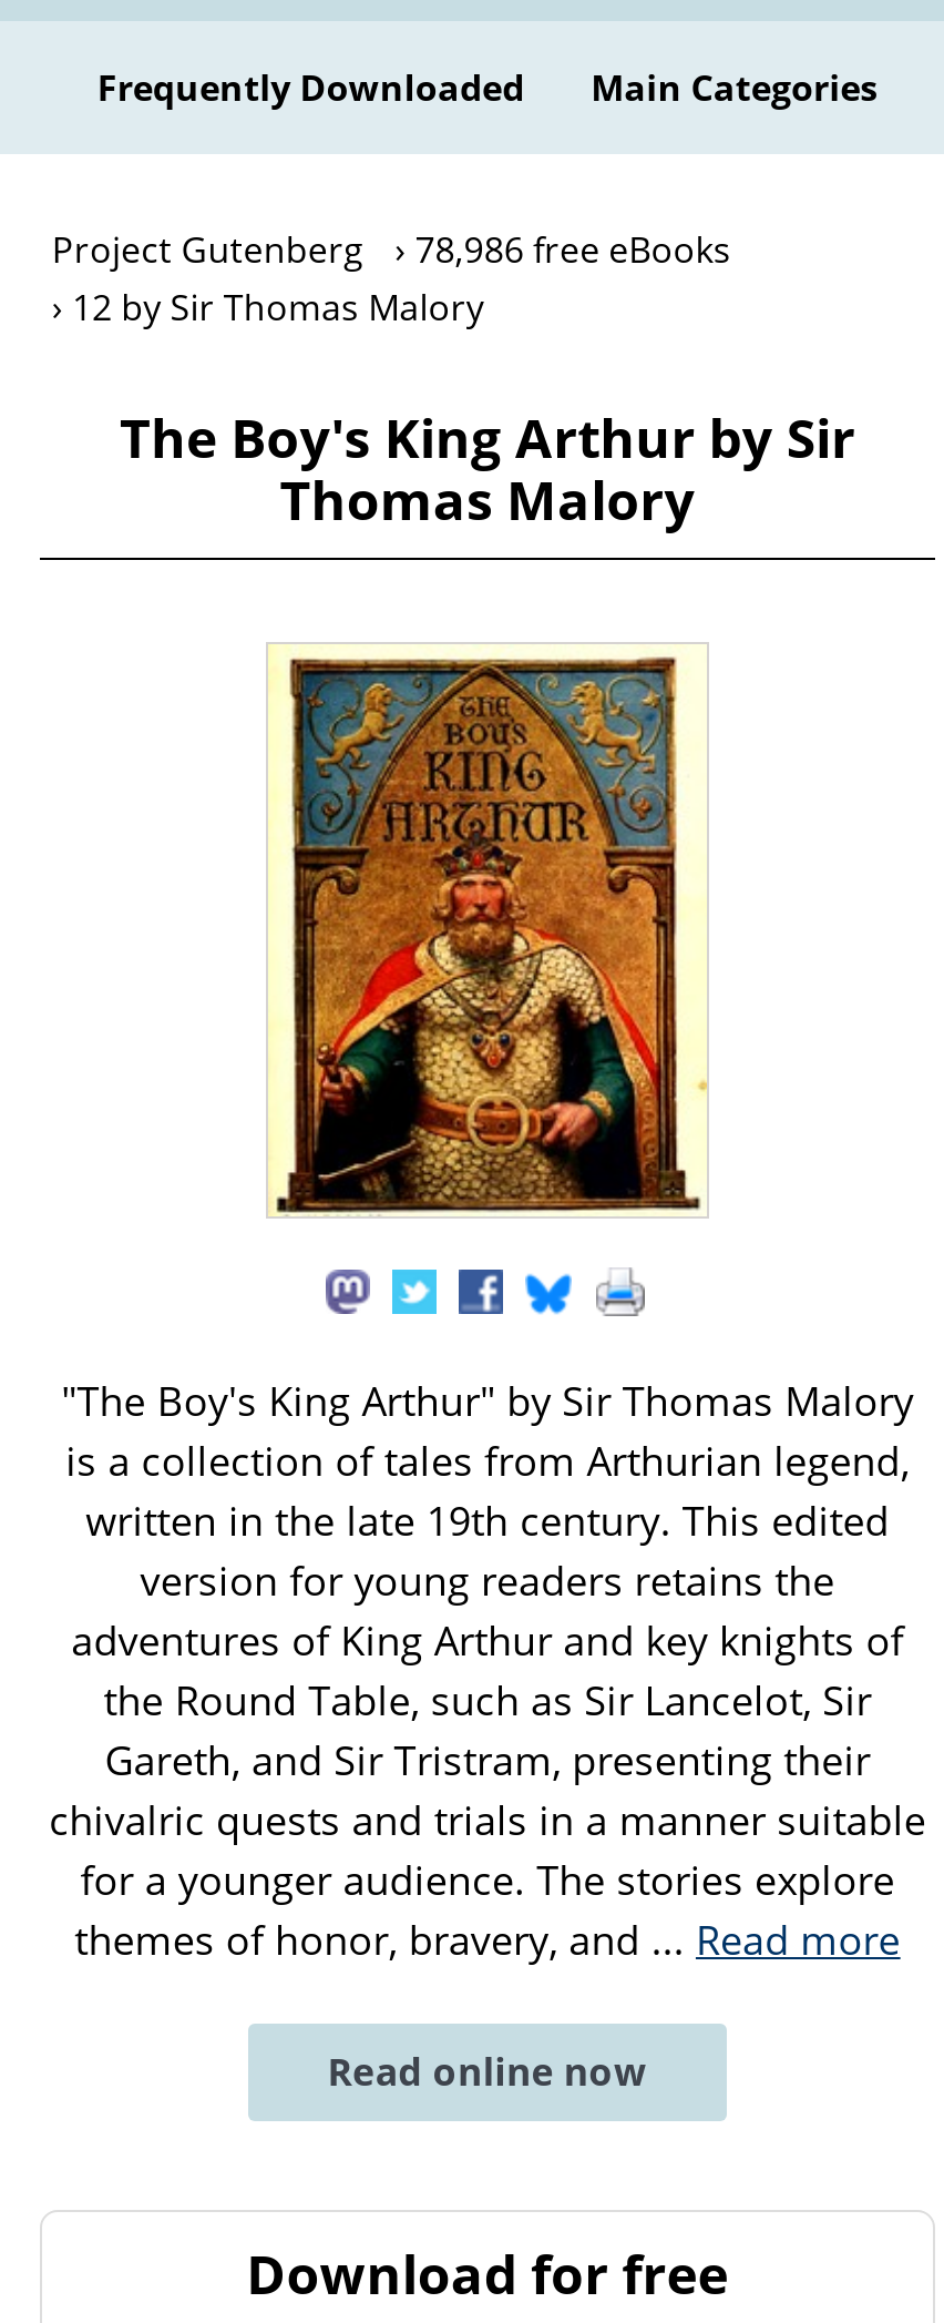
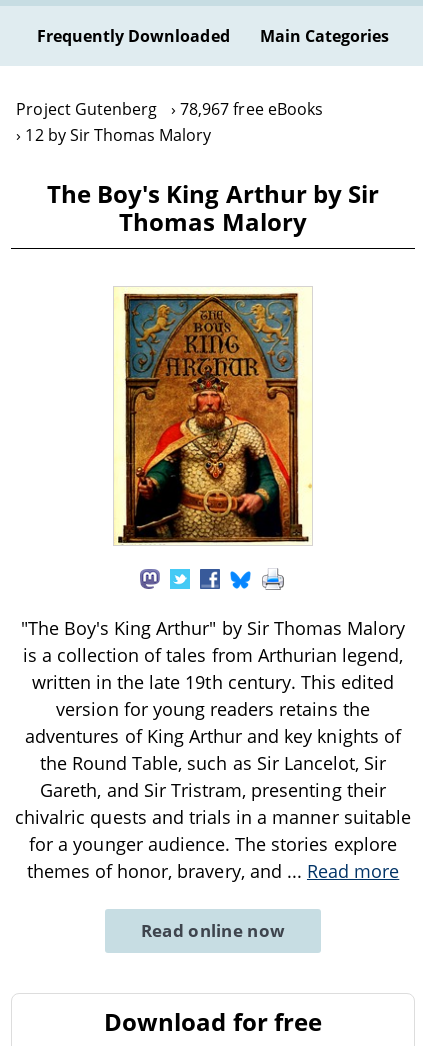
[52,225,731,274] Project Gutenberg 78,986 free eBooks -> [16,98,323,120] Project Gutenberg 78,967 free eBooks

